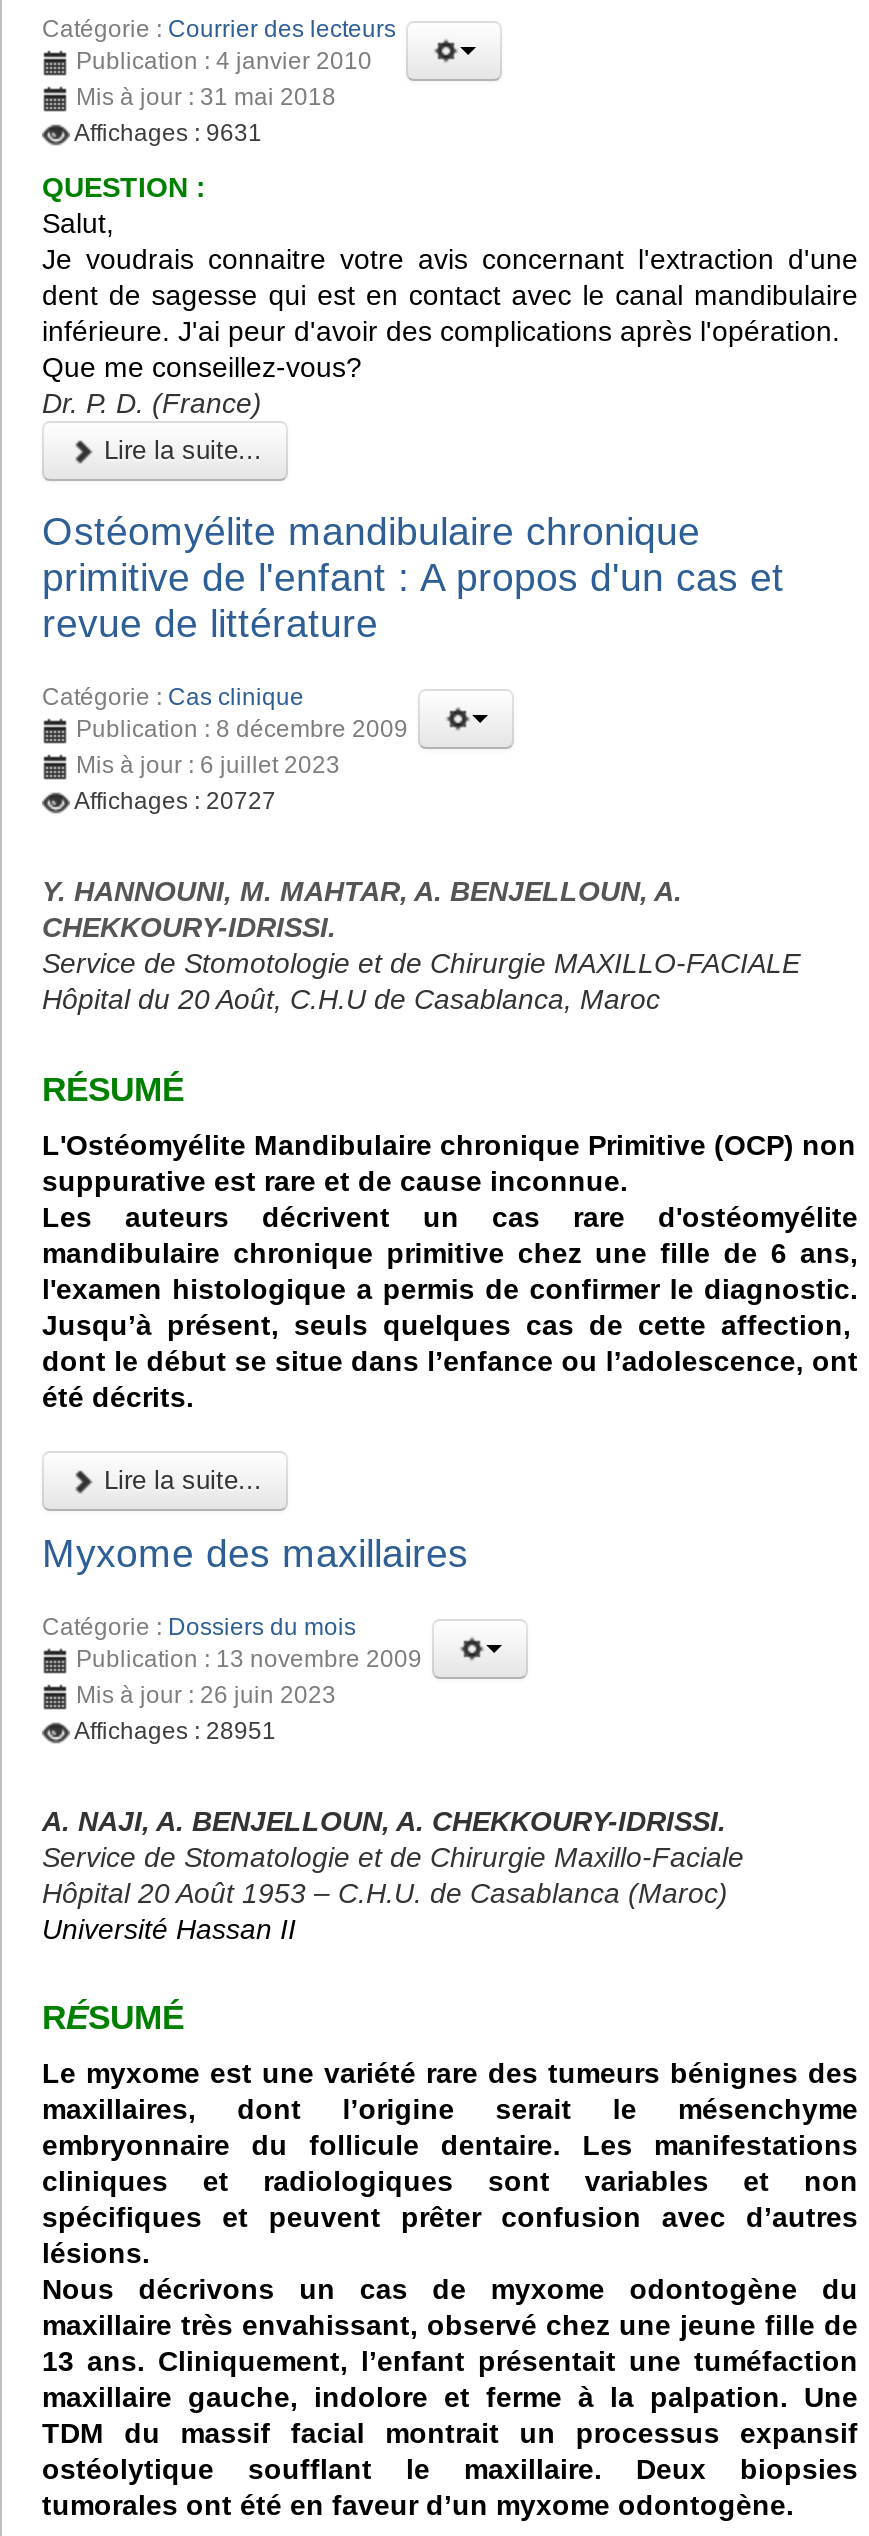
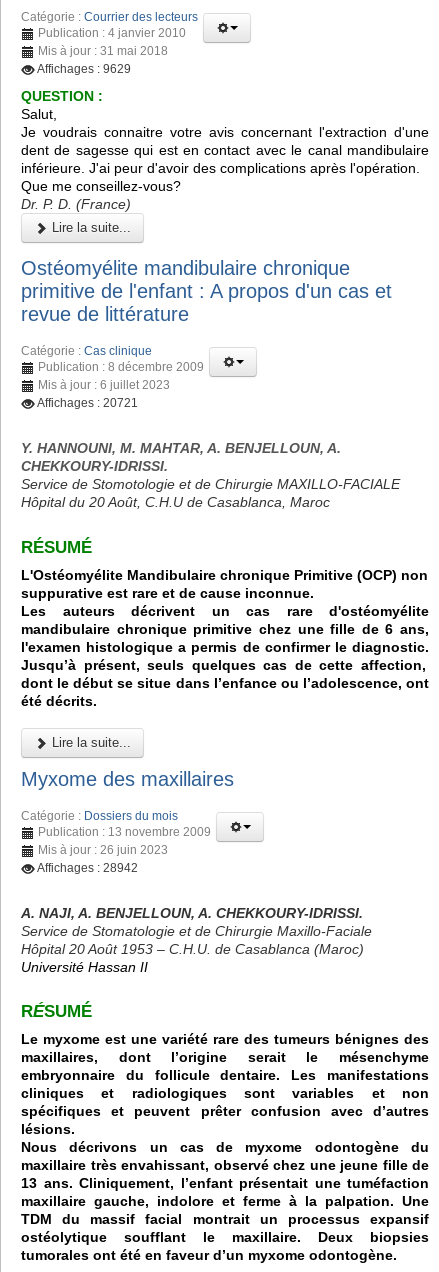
[74,118,262,146] Affichages : 9631 -> [37,62,131,76] Affichages : 9629
[74,787,276,815] Affichages : 20727 -> [37,396,138,410] Affichages : 20721
[74,1716,276,1744] Affichages : 28951 -> [37,860,138,874] Affichages : 28942

